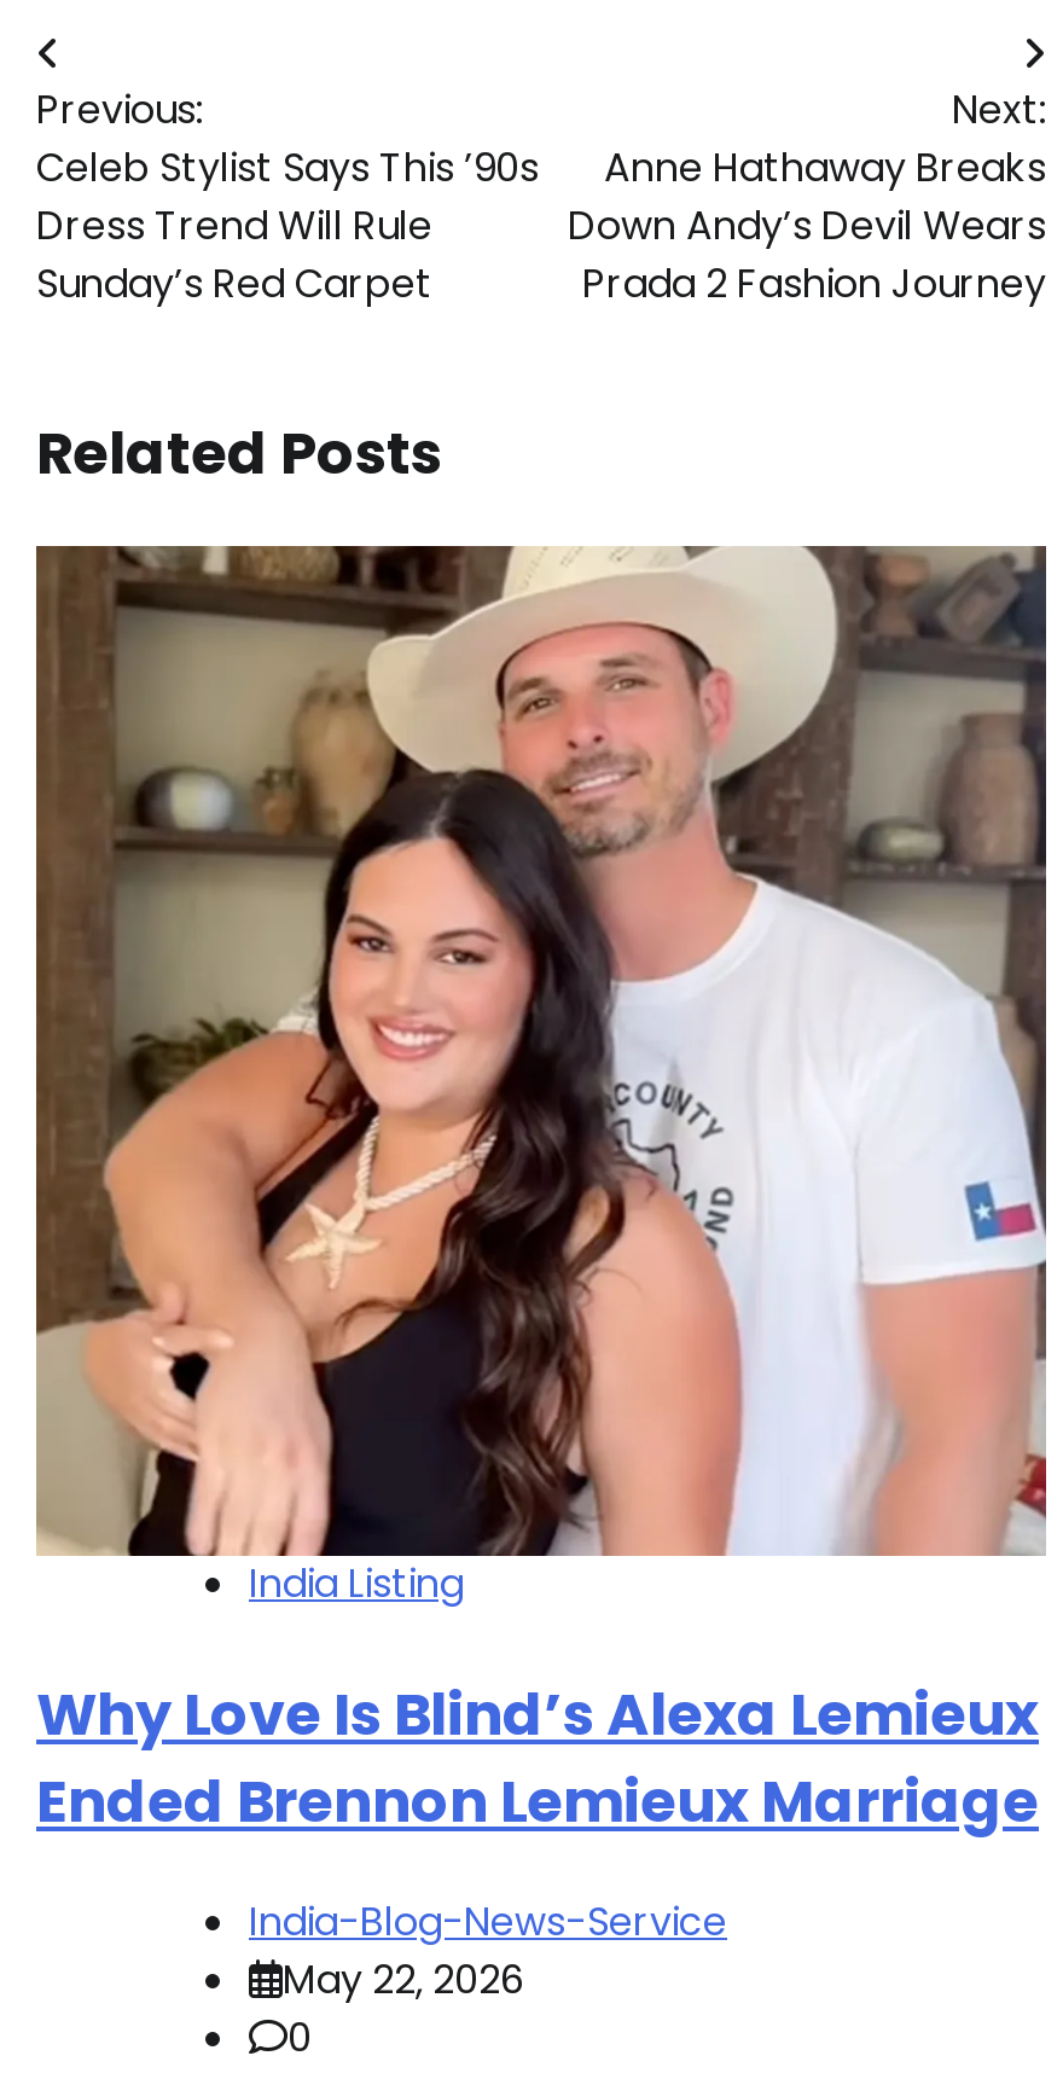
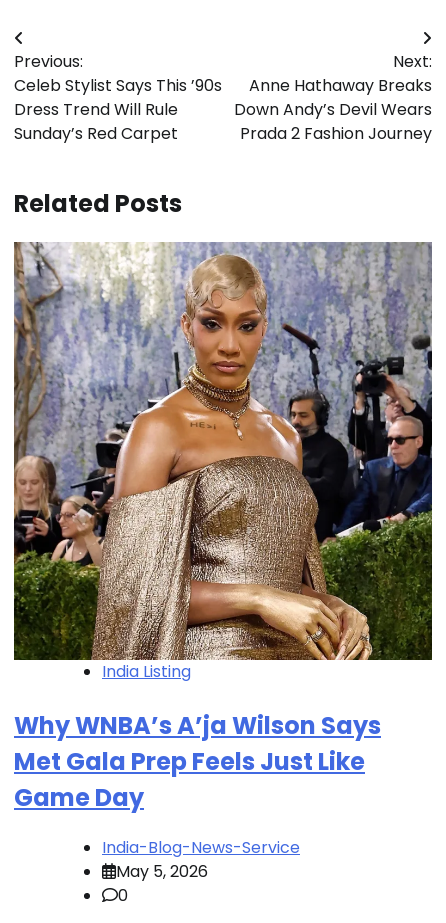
[34,544,1049,1558] [image] -> [13,242,433,661] [image]
[36,1674,1039,1840] Why Love Is Blind’s Alexa Lemieux | Ended Brennon Lemieux Marriage -> [14,709,381,814] Why WNBA’s A’ja Wilson Says | Met Gala Prep Feels Just Like | Game Day
[283,1951,524,2007] May 22, 2026 -> [116,860,208,883] May 5, 2026

